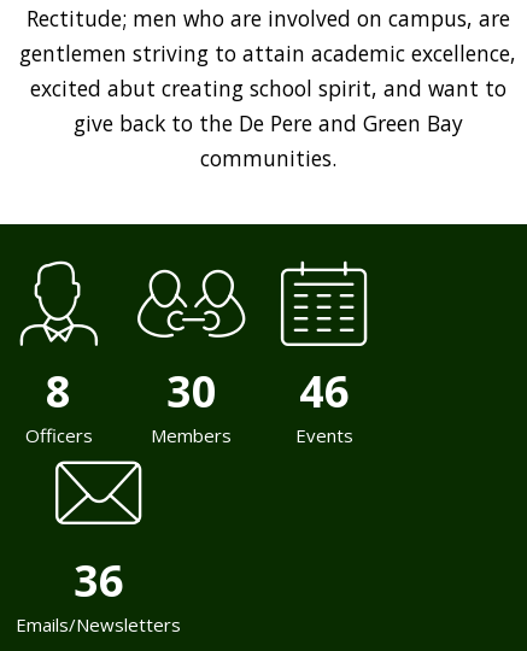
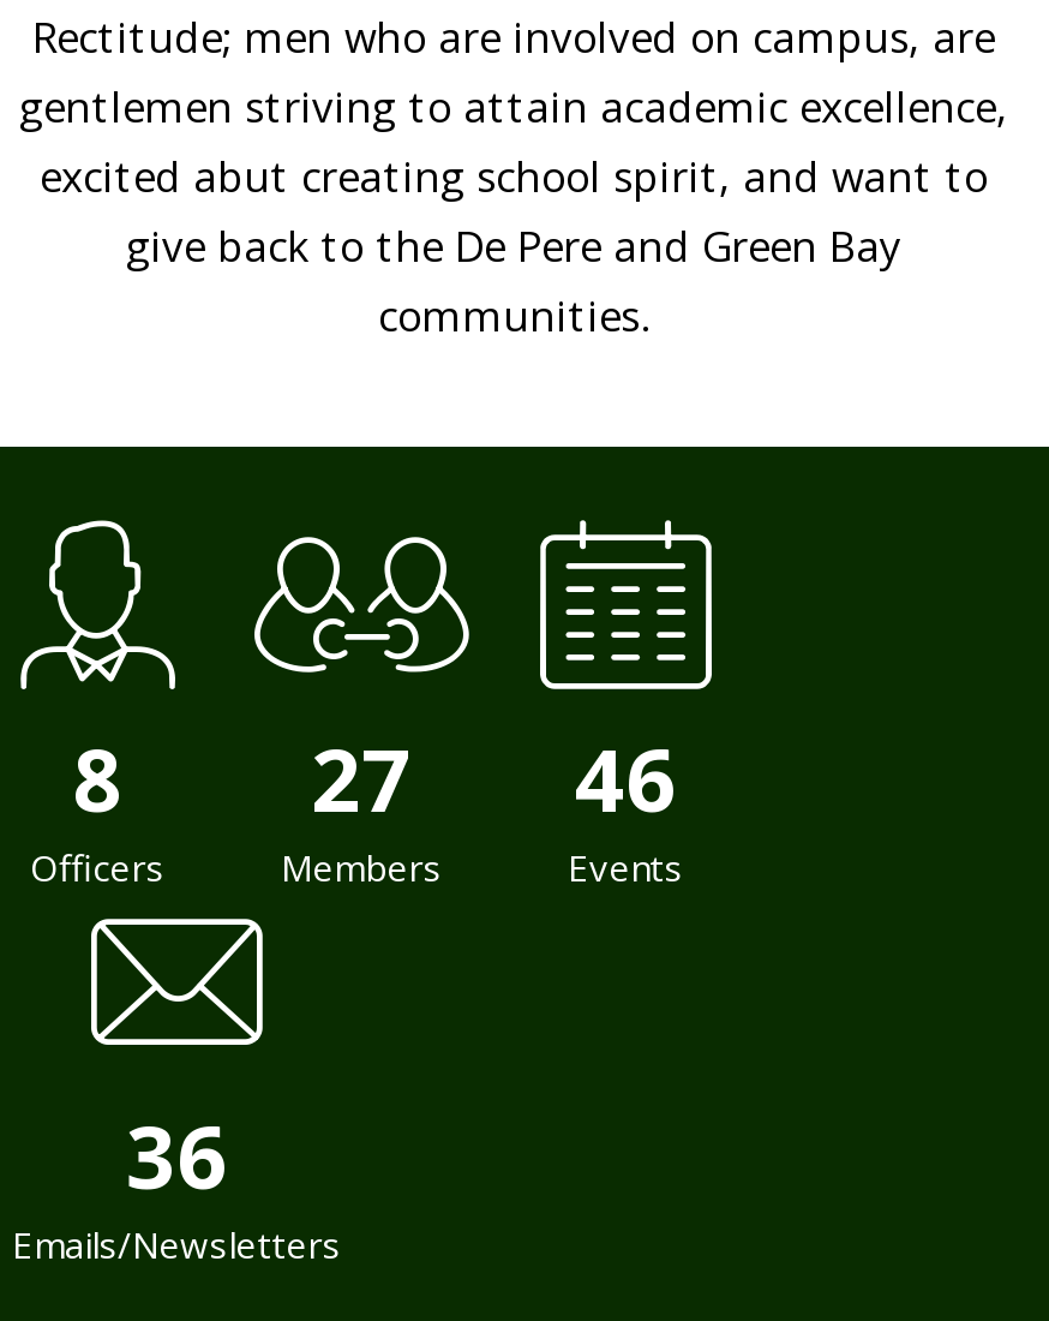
[46,361,349,420] 8 30 46 -> [72,720,676,837] 8 27 46

